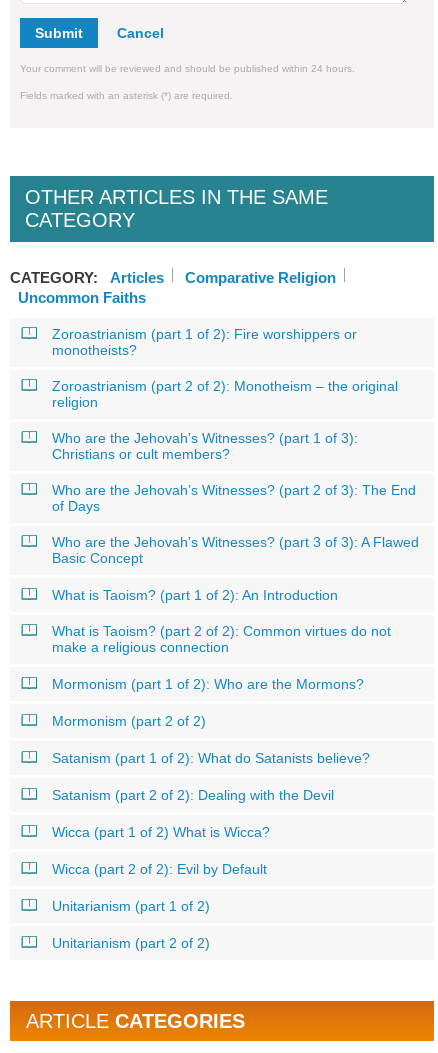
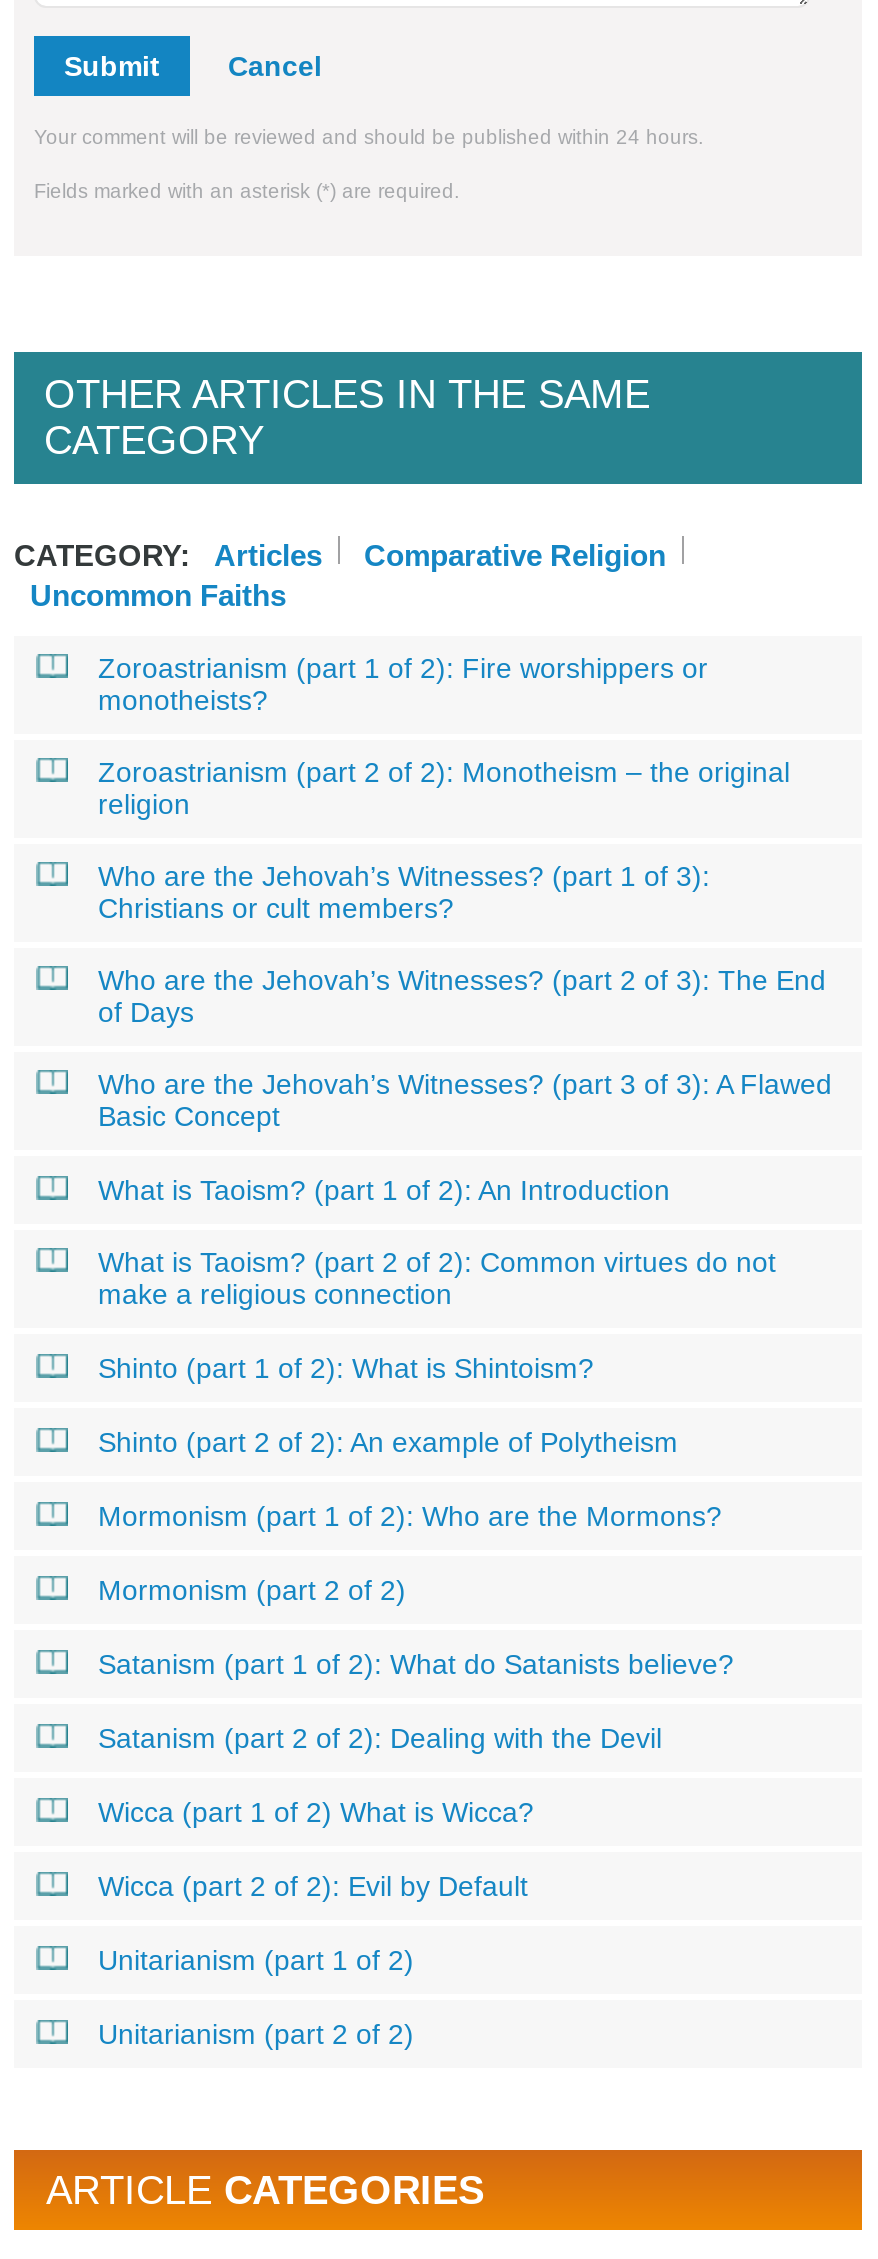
none -> [98,1352,678,1458] Shinto (part 1 of 2): What is Shintoism? | Shinto (part 2 of 2): An example of Polytheism

